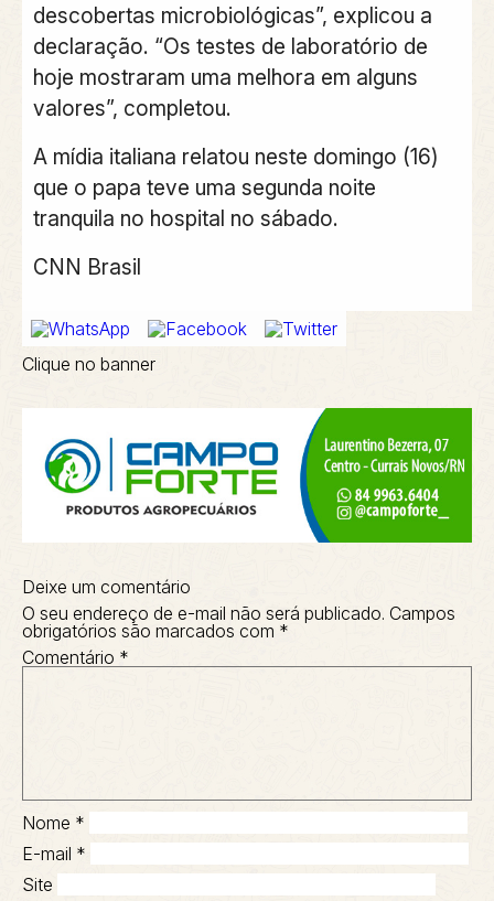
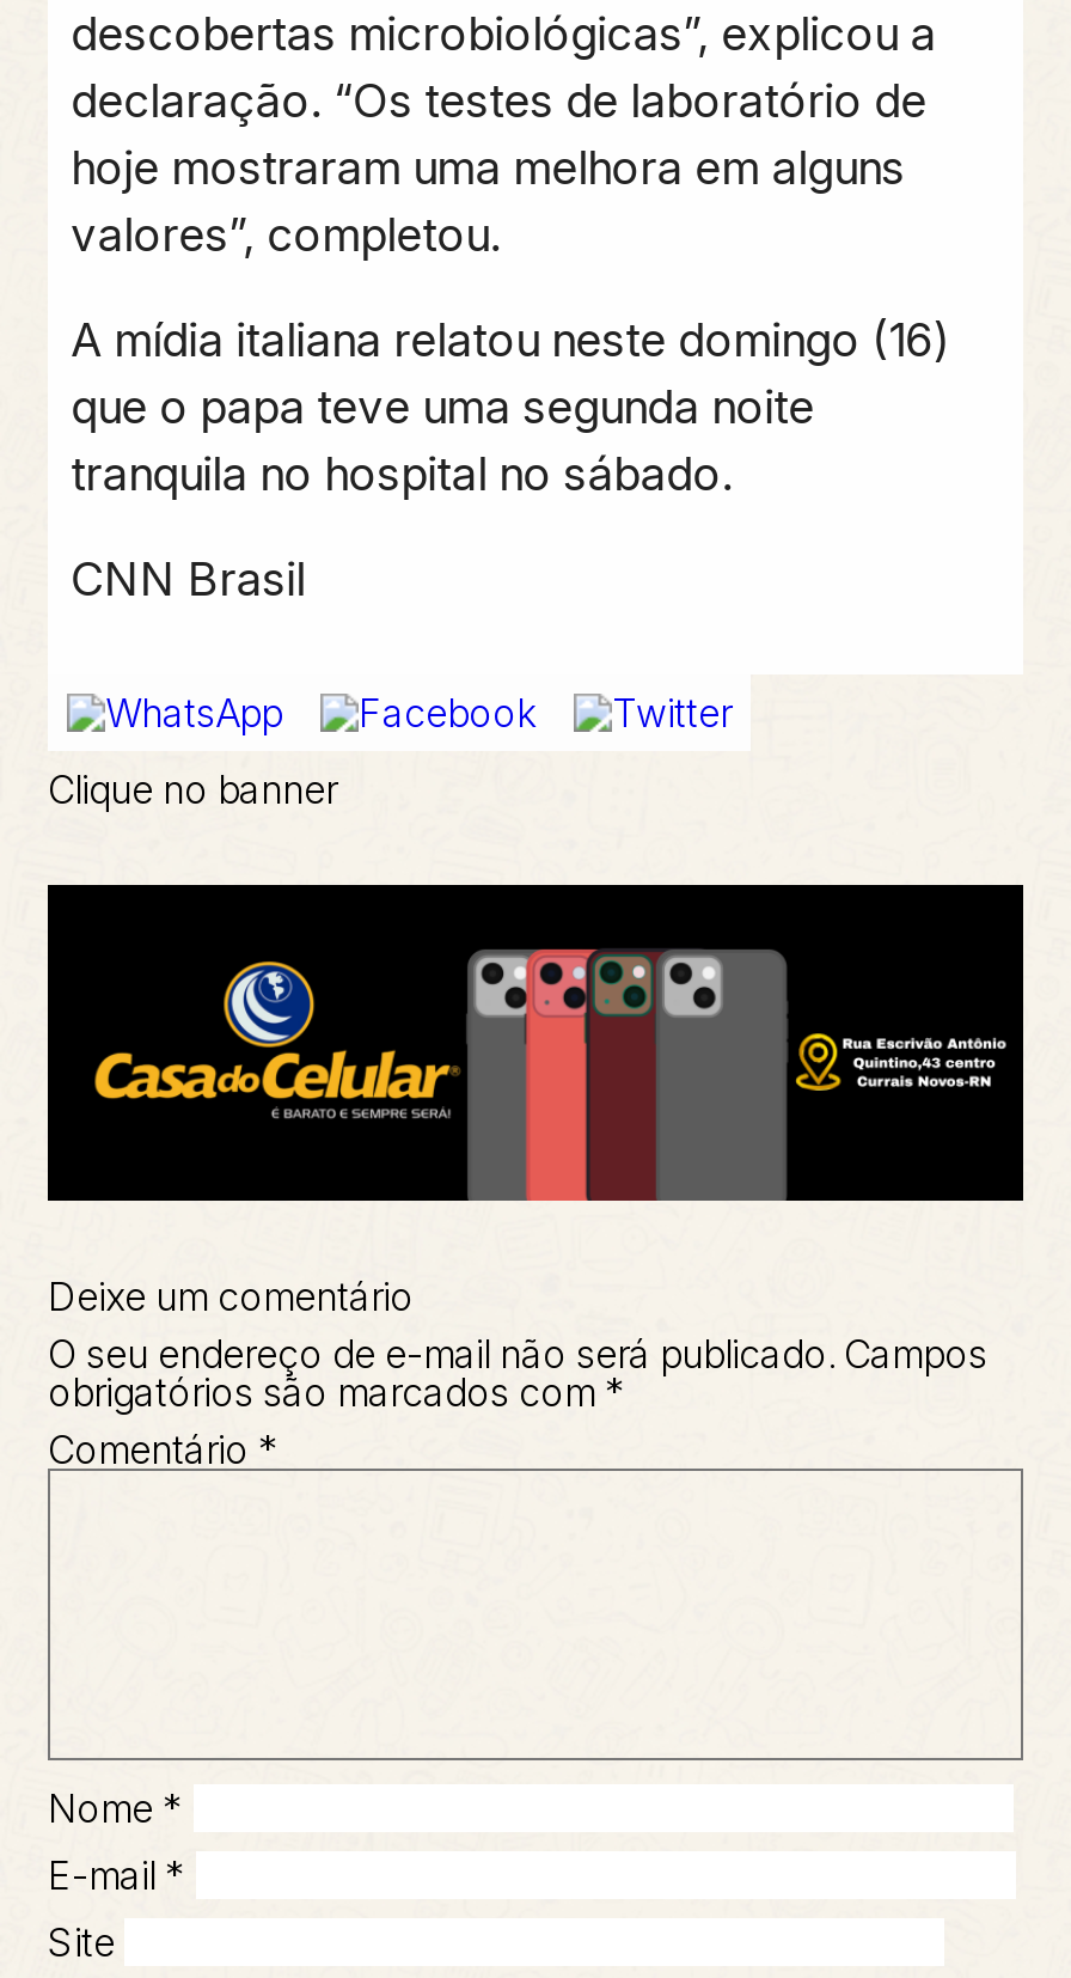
[22,407,473,544] [image] -> [45,883,1026,1203] [image]

